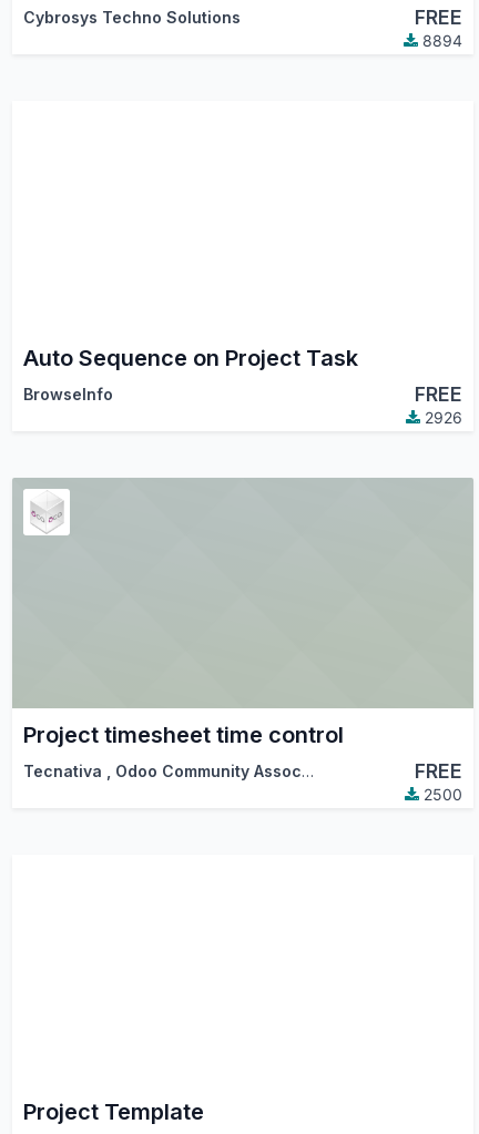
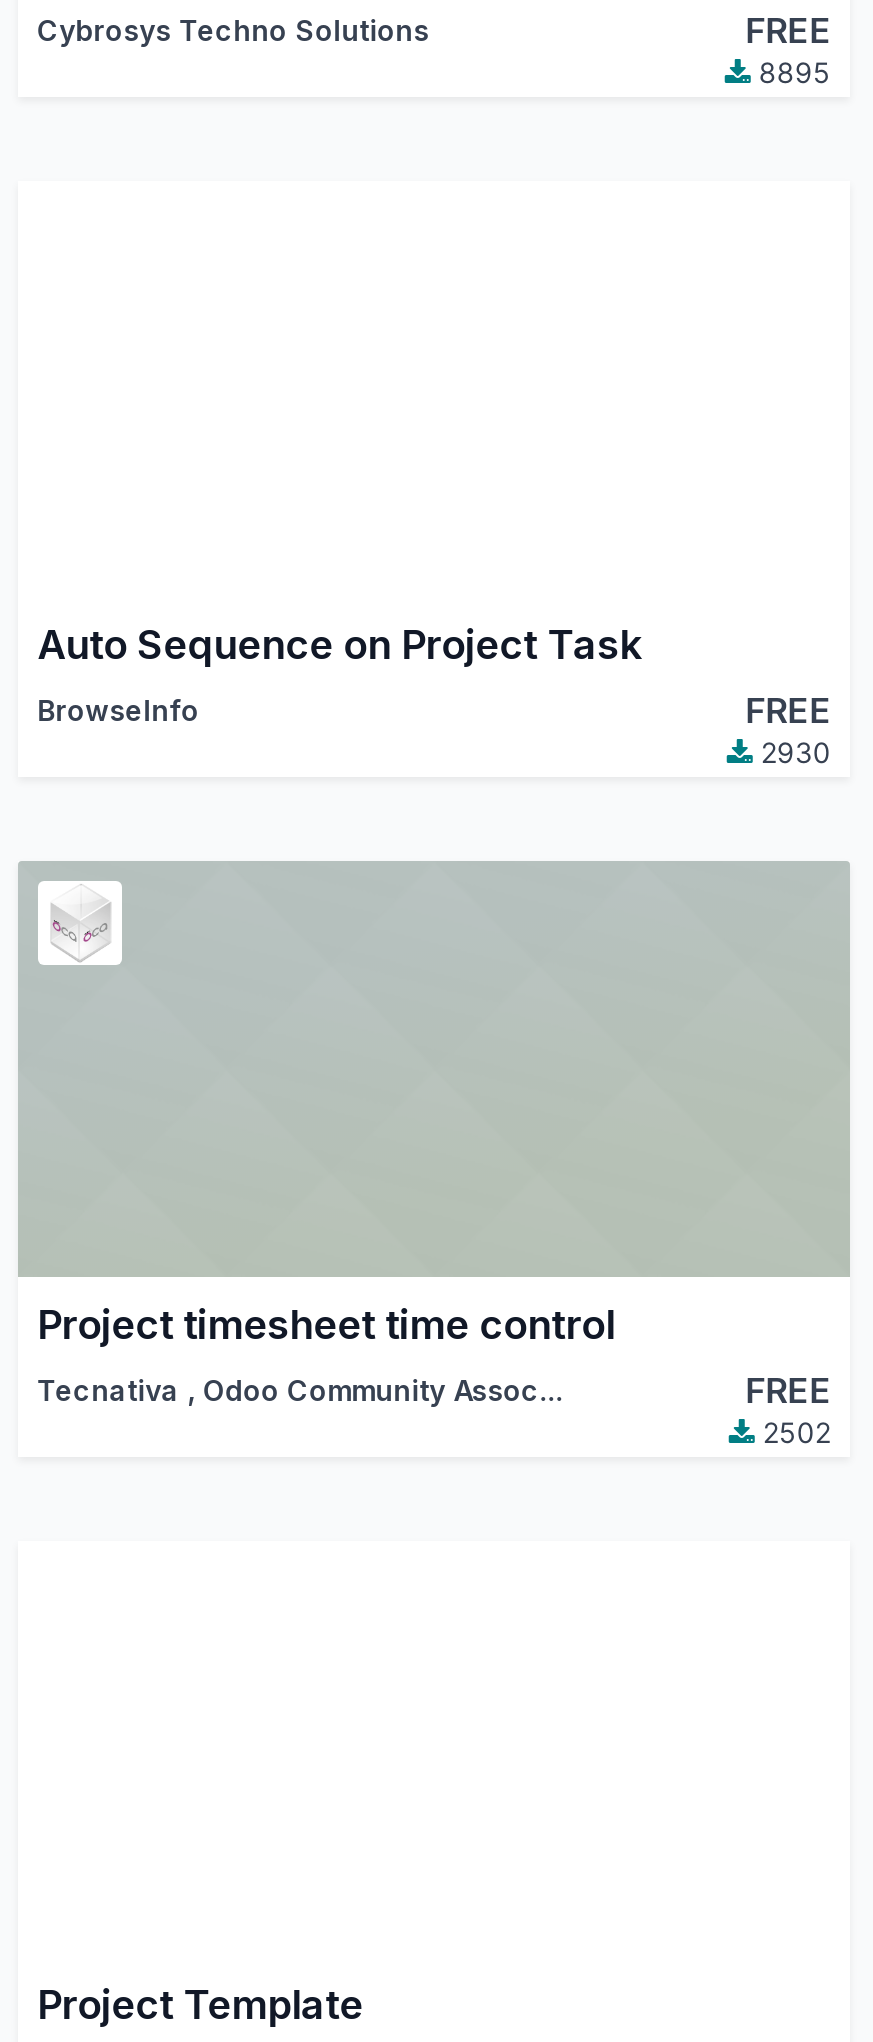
[418,31,463,50] 8894 -> [751,55,831,89] 8895
[421,408,463,427] 2926 -> [753,735,831,769] 2930
[420,785,463,804] 2500 -> [755,1416,831,1450] 2502

